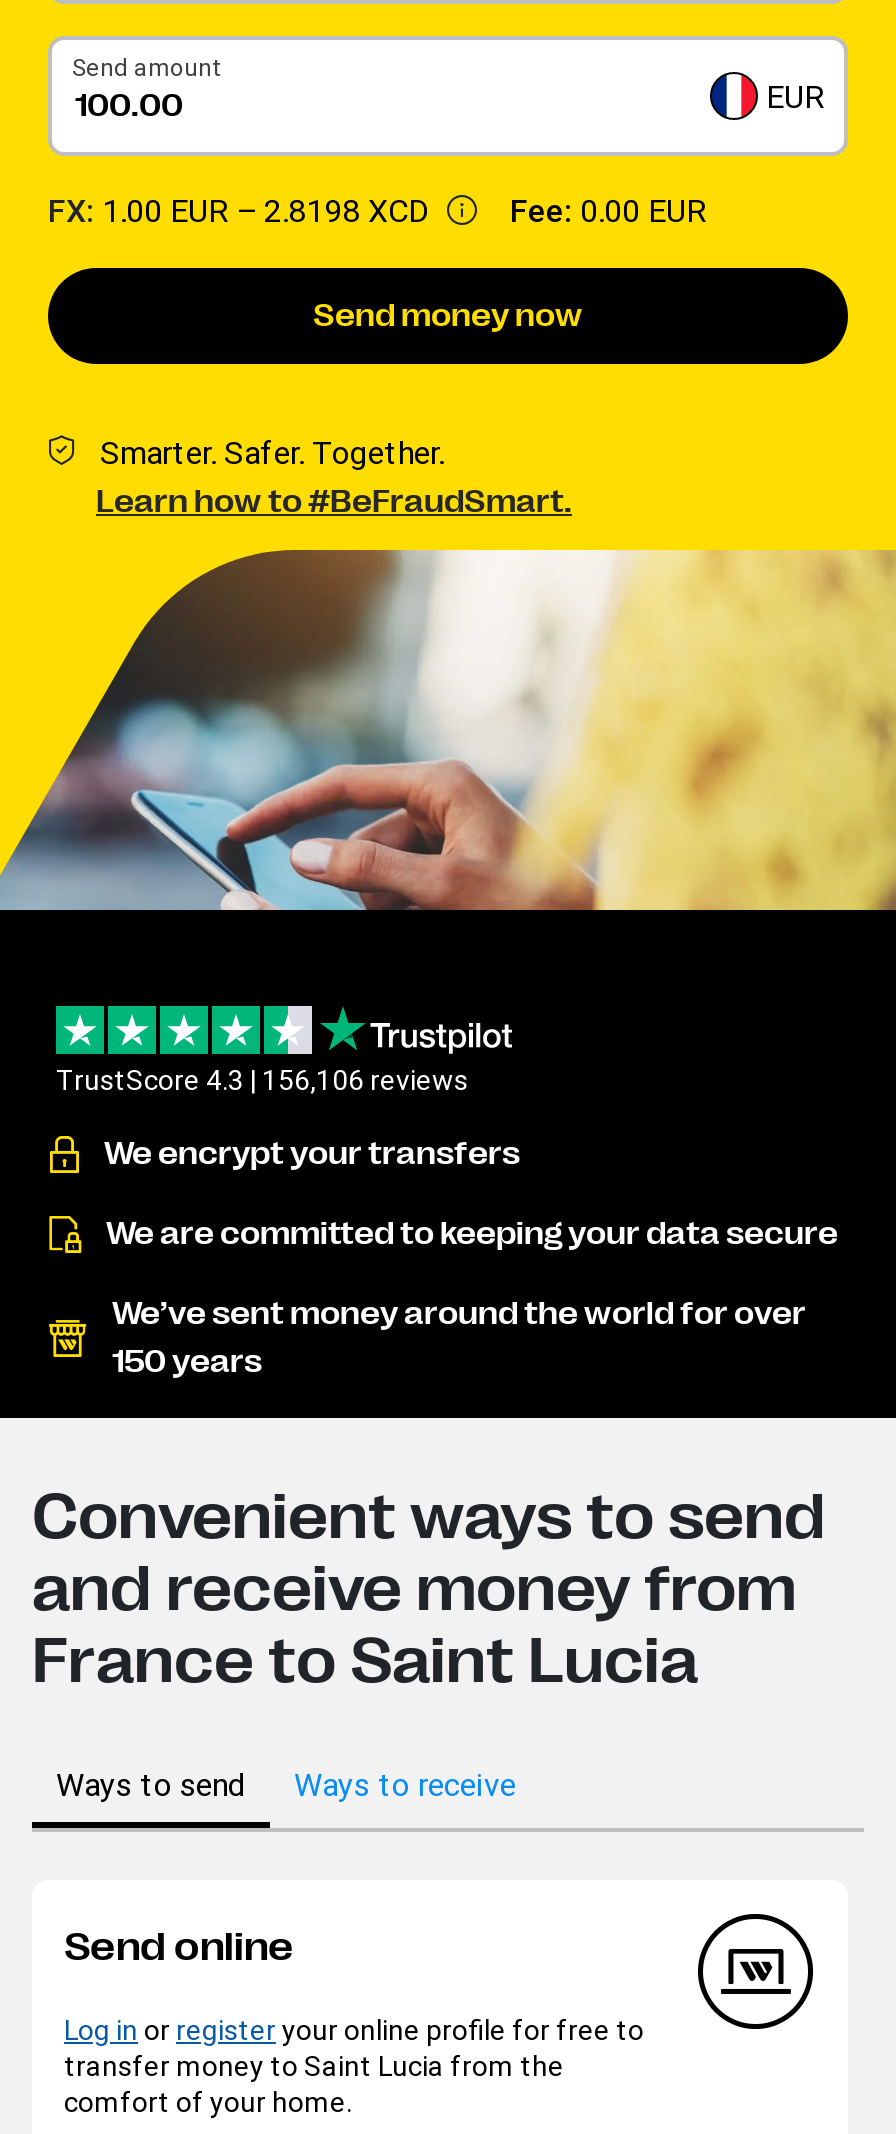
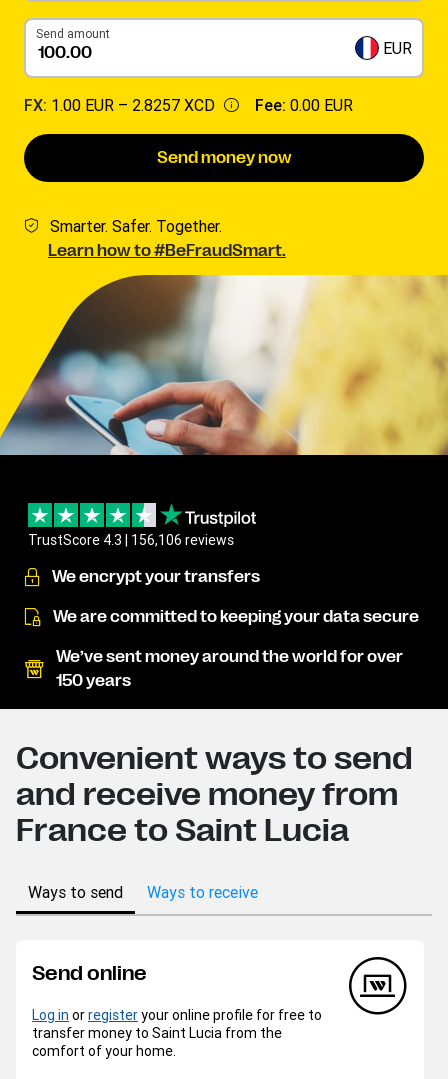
[48,190,706,230] FX: 1.00 EUR – 2.8198 XCD Fee: 0.00 EUR -> [24,95,353,115] FX: 1.00 EUR – 2.8257 XCD Fee: 0.00 EUR

